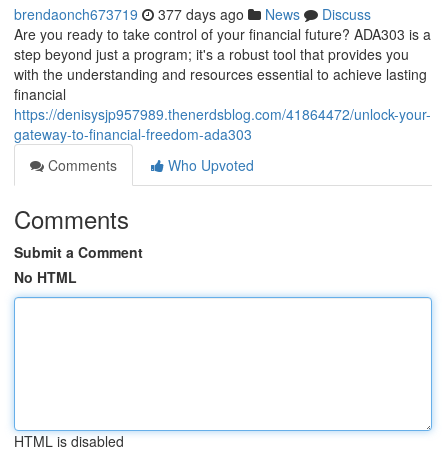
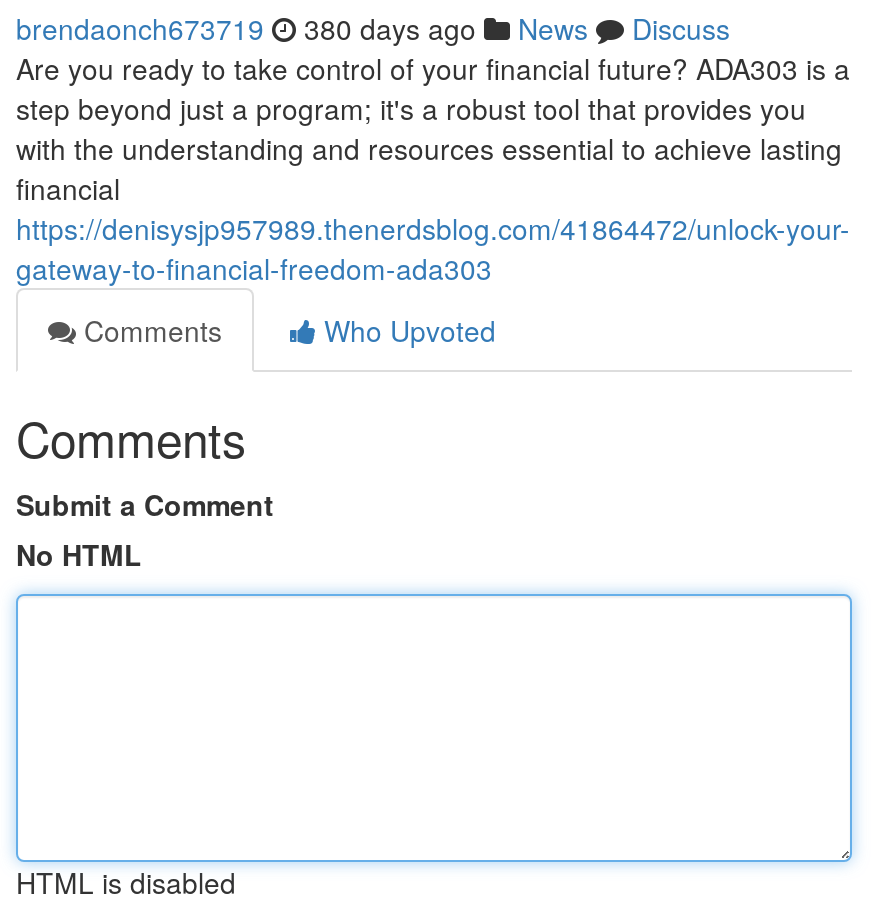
[14,4,371,24] brendaonch673719 377 days ago News Discuss -> [16,8,730,48] brendaonch673719 380 days ago News Discuss

